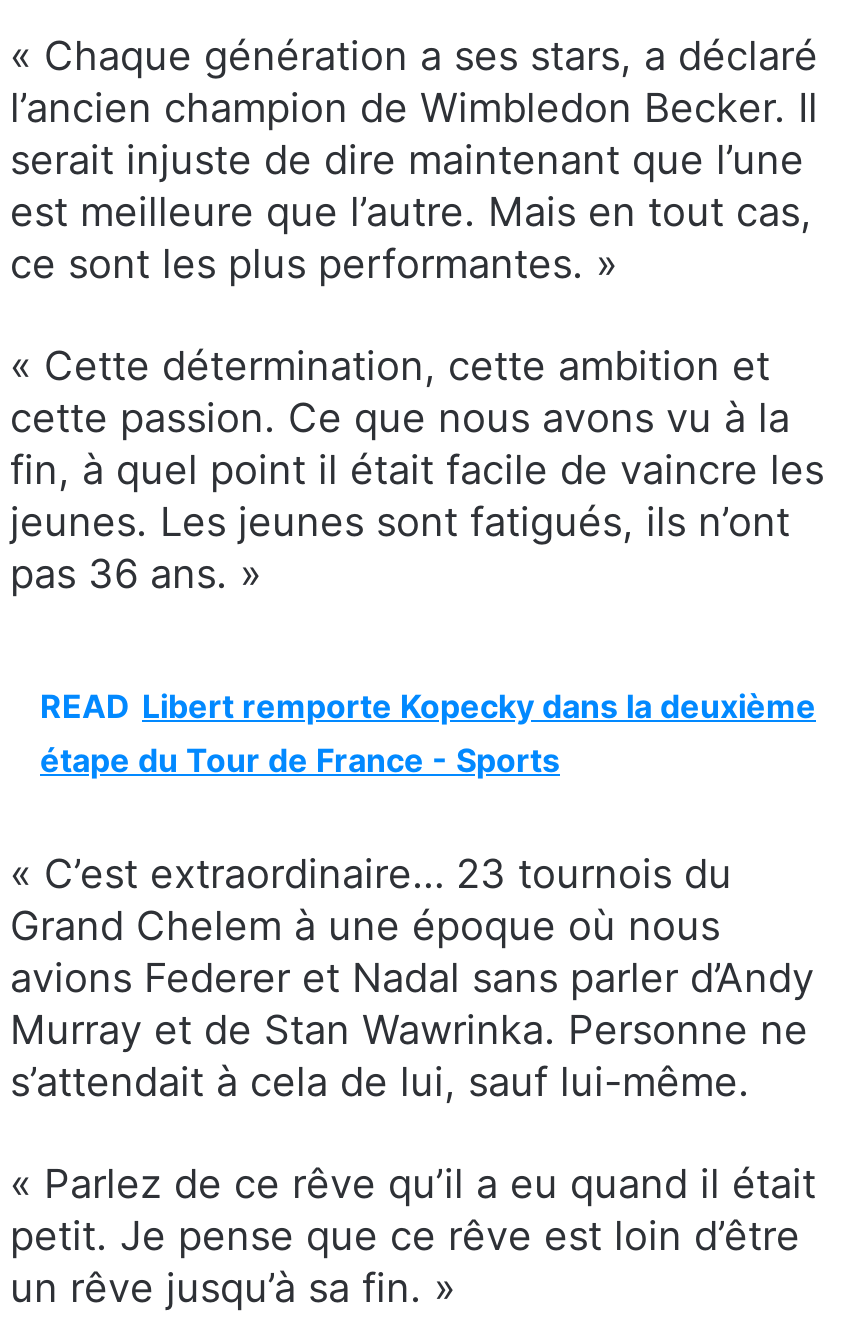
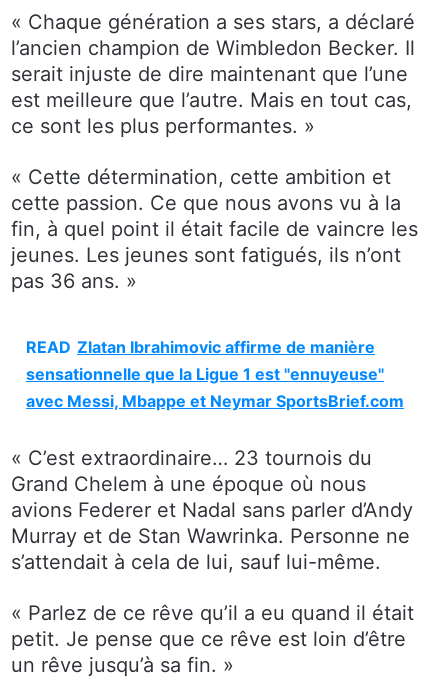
[40,686,816,780] READ Libert remporte Kopecky dans la deuxième | étape du Tour de France - Sports -> [26,337,404,411] READ Zlatan Ibrahimovic affirme de manière | sensationnelle que la Ligue 1 est "ennuyeuse" | avec Messi, Mbappe et Neymar SportsBrief.com

